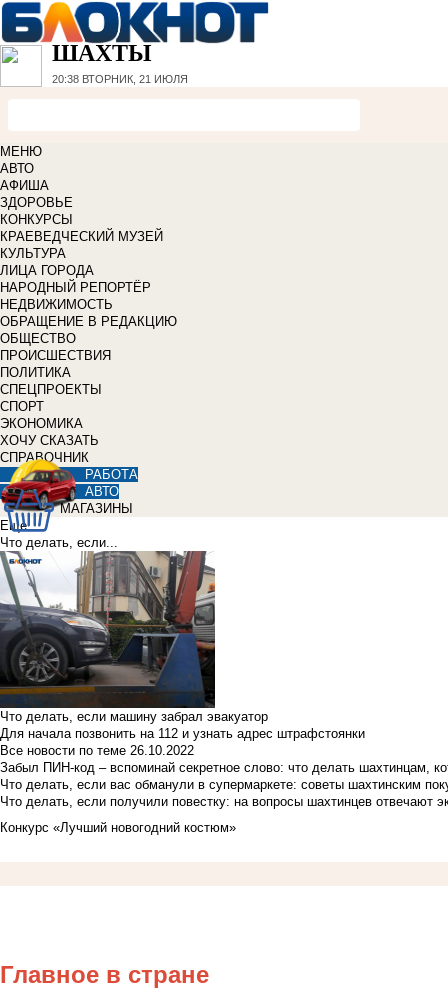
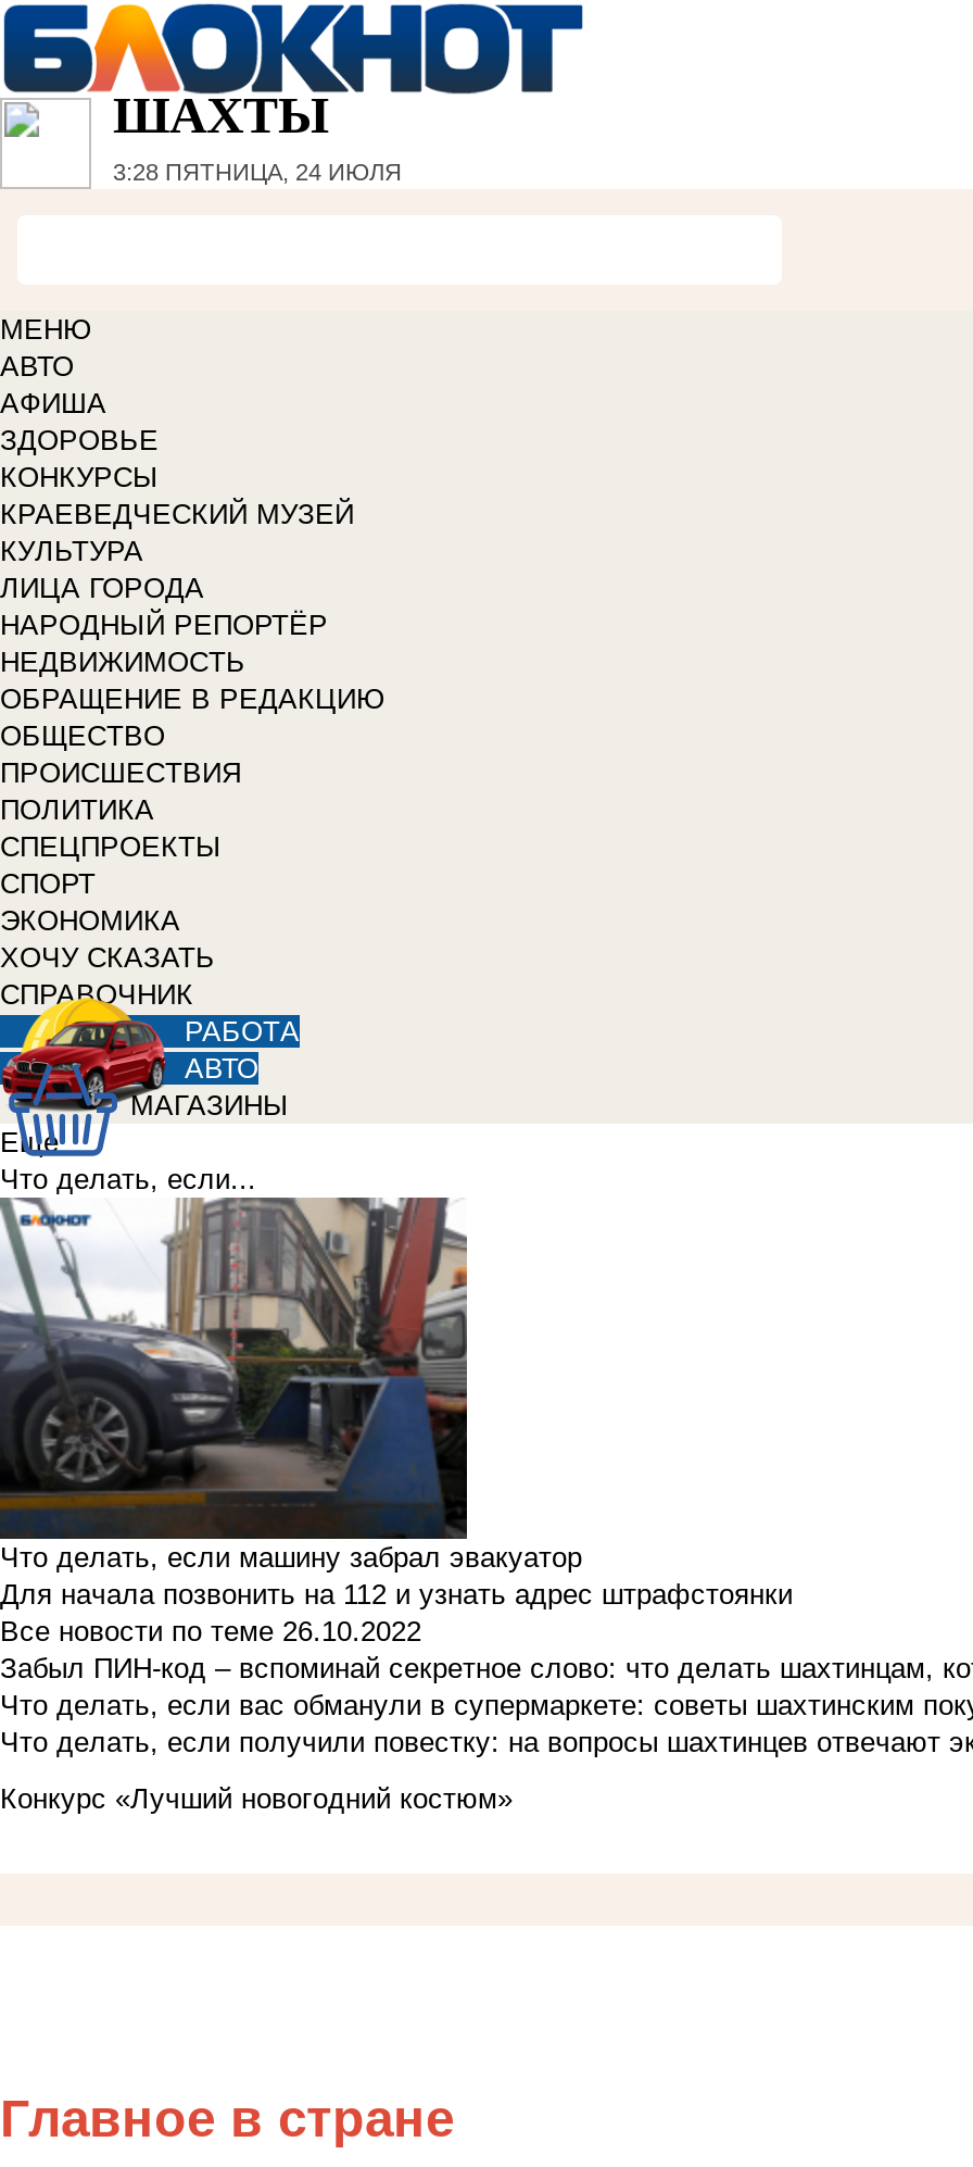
[52,73,188,85] 20:38 ВТОРНИК, 21 ИЮЛЯ -> [113,160,402,186] 3:28 ПЯТНИЦА, 24 ИЮЛЯ

